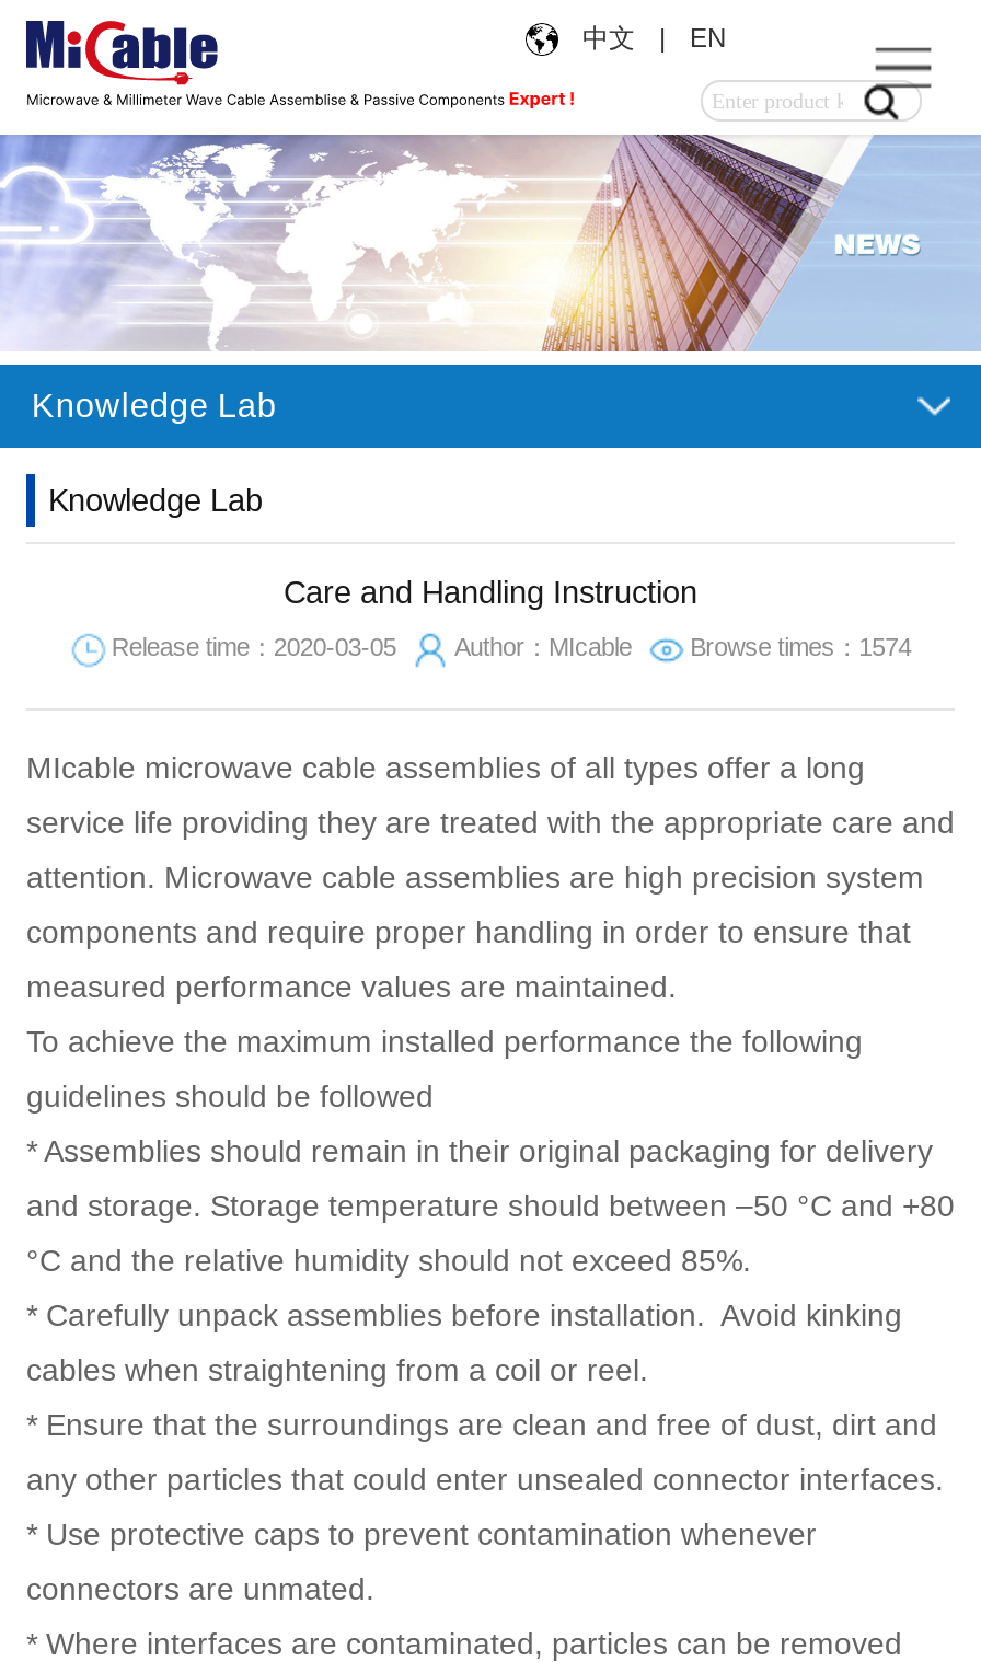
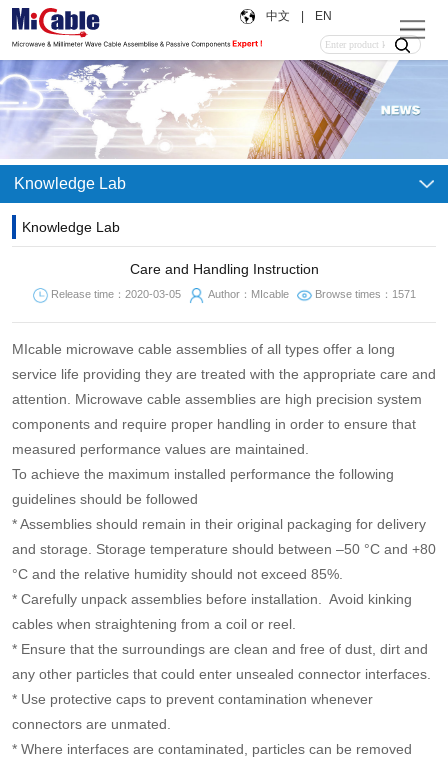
[690,635,911,661] Browse times：1574 -> [315,288,416,300] Browse times：1571

